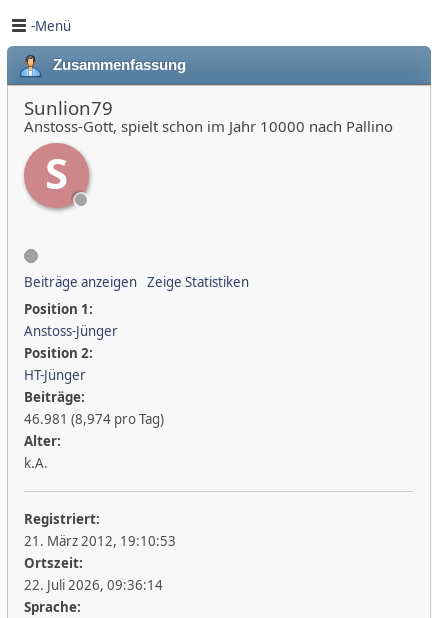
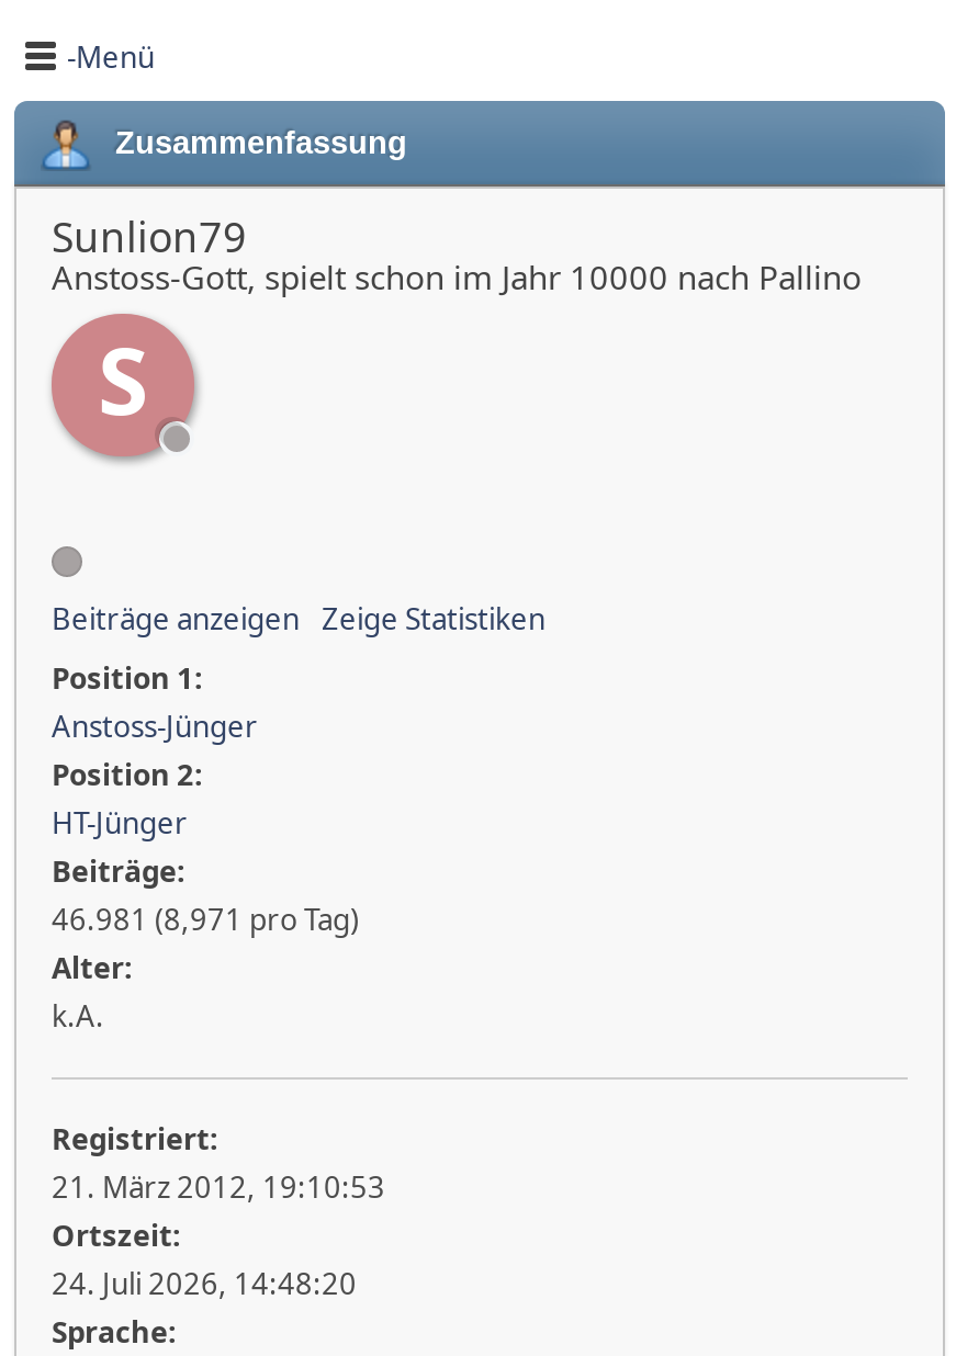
[24,410,164,428] 46.981 (8,974 pro Tag) -> [52,900,359,939] 46.981 (8,971 pro Tag)
[24,576,163,594] 22. Juli 2026, 09:36:14 -> [52,1264,357,1303] 24. Juli 2026, 14:48:20

